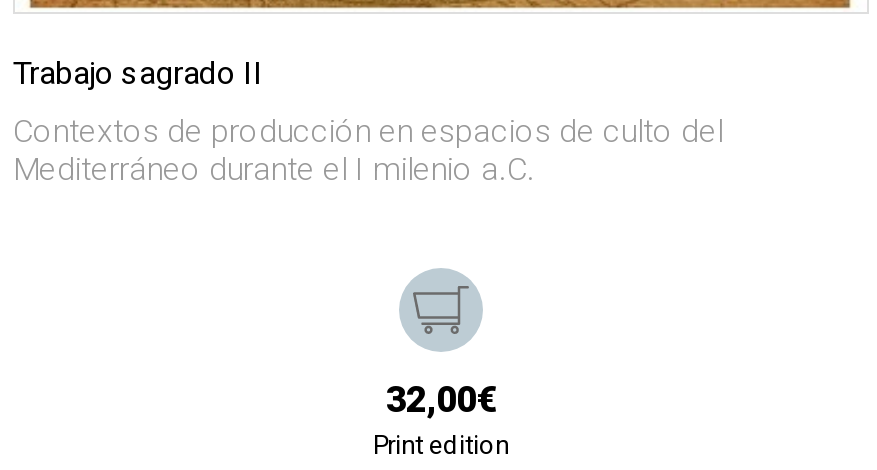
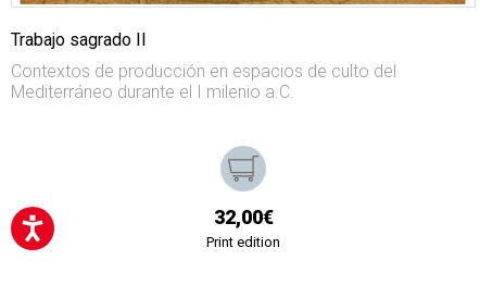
none -> [10,206,55,251] [image]

